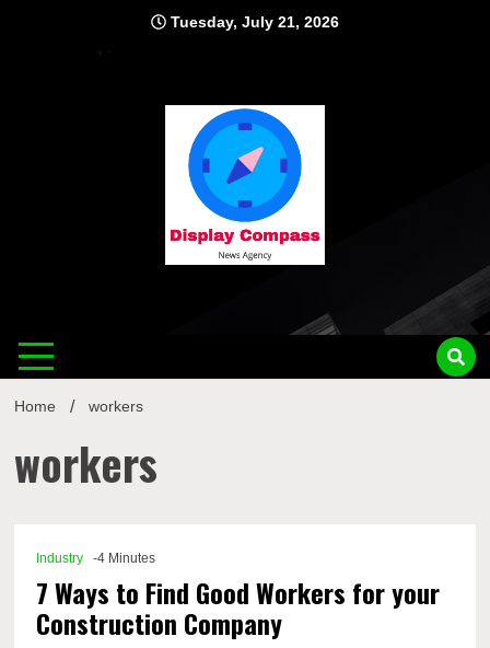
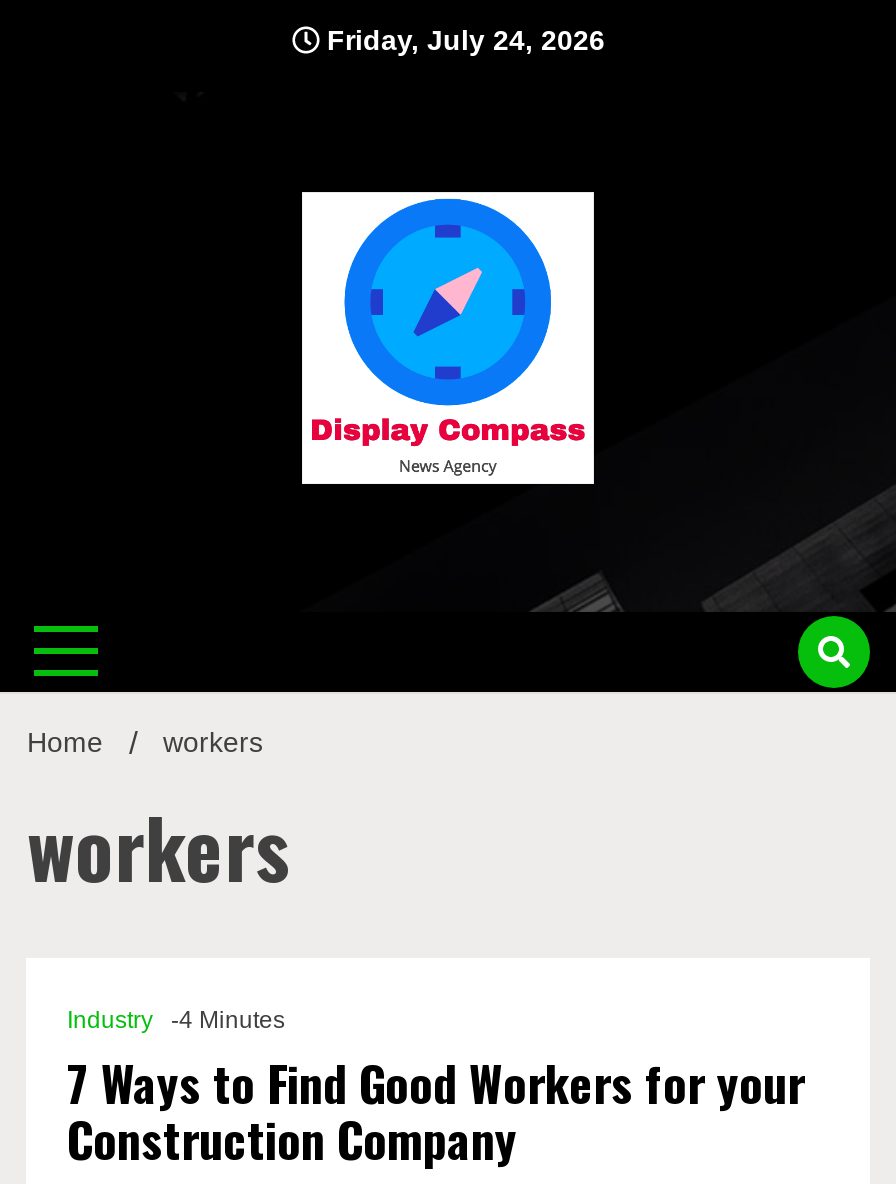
[166,13,339,31] Tuesday, July 21, 2026 -> [319,24,605,56] Friday, July 24, 2026

